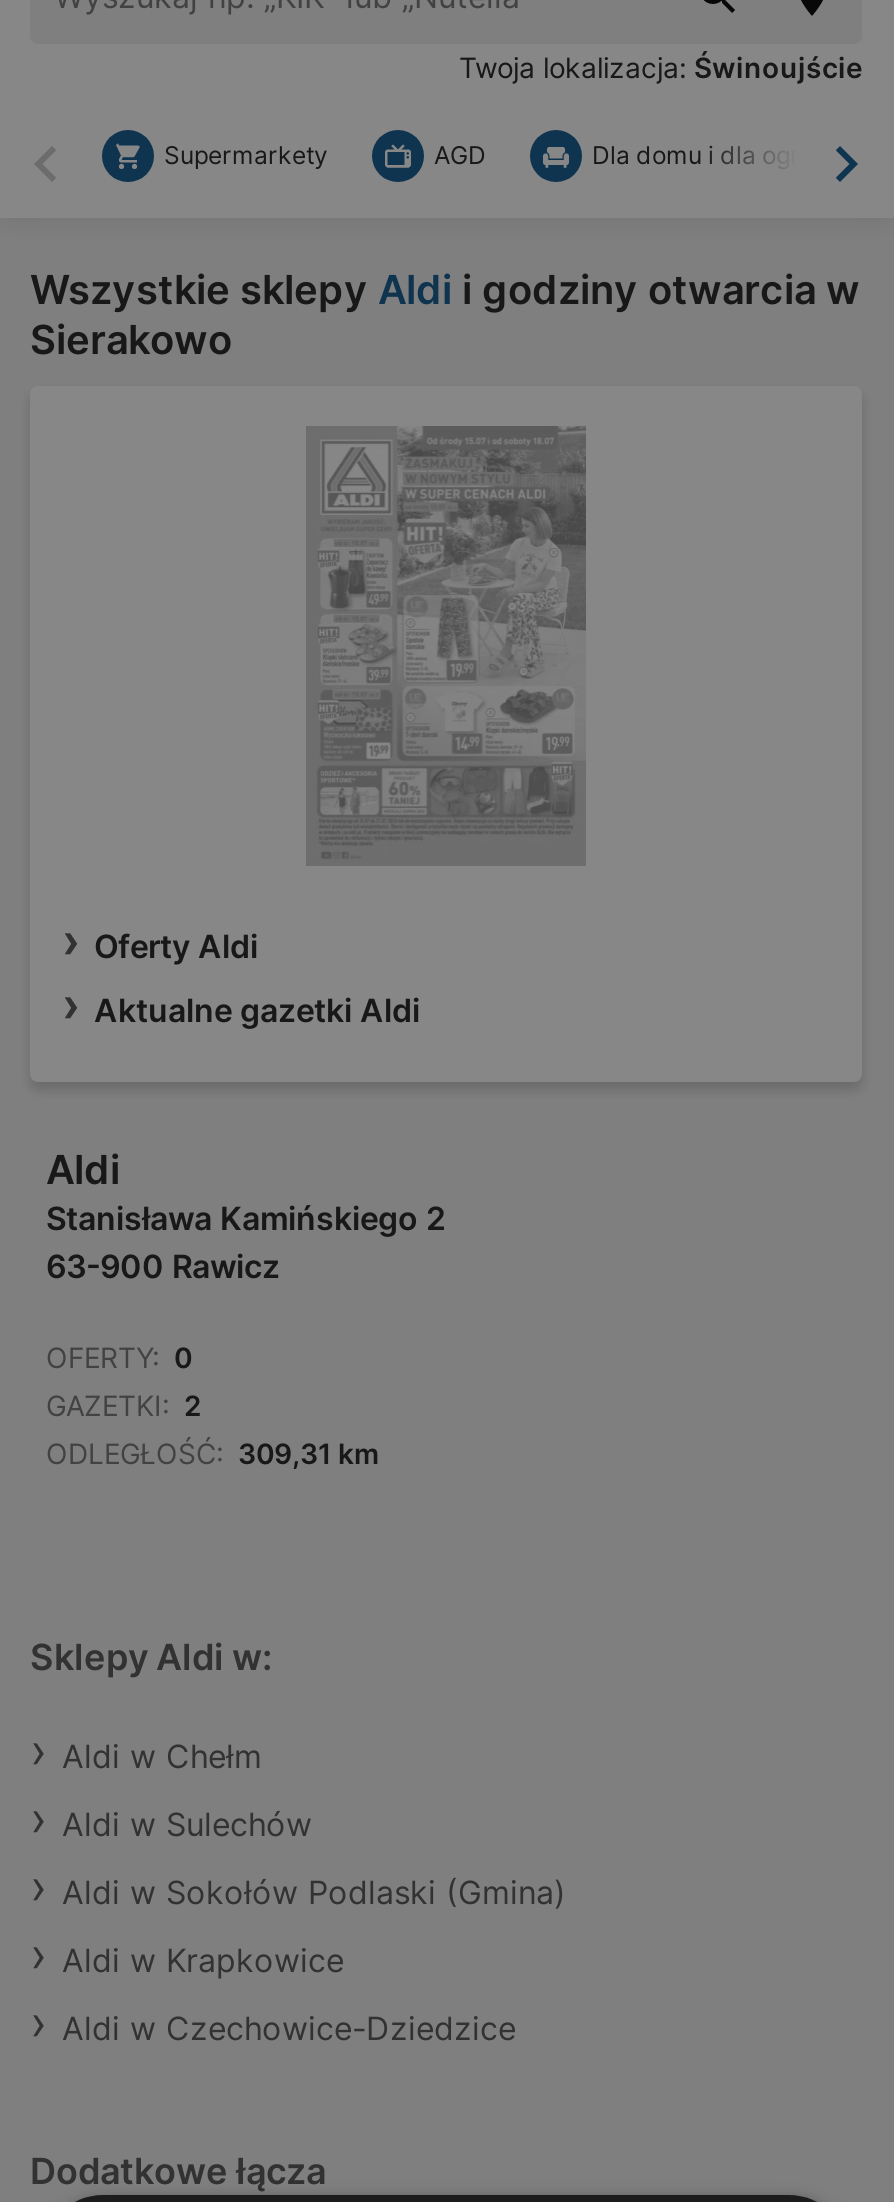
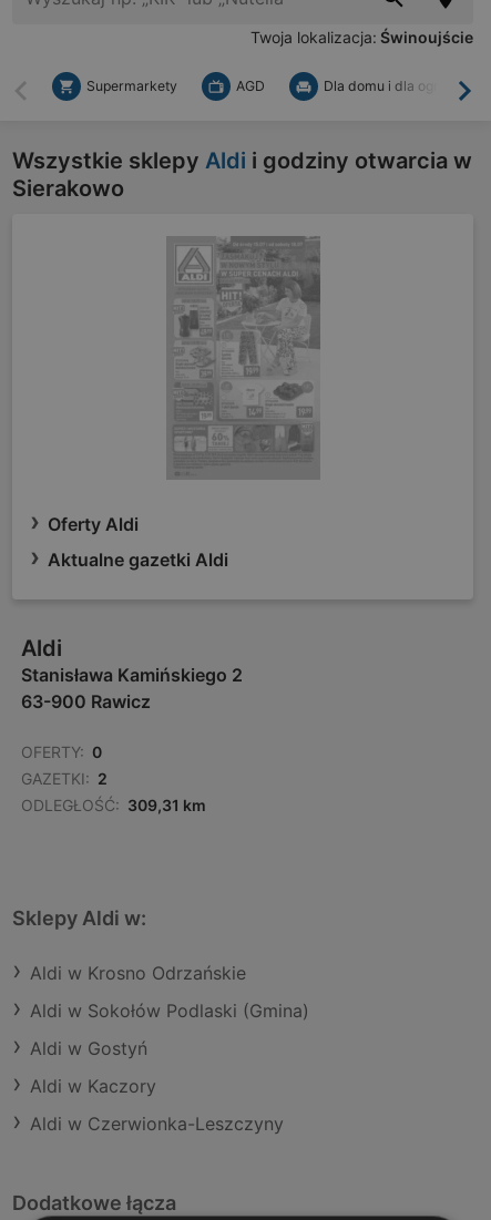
[62,1736,312,1844] Aldi w Chełm | Aldi w Sulechów -> [30,962,246,984] Aldi w Krosno Odrzańskie
moved [62,1872,566,1912] -> [30,1000,309,1022]: Aldi w Sokołów Podlaski (Gmina)
[62,1940,516,2048] Aldi w Krapkowice | Aldi w Czechowice-Dziedzice -> [30,1037,284,1135] Aldi w Gostyń | Aldi w Kaczory | Aldi w Czerwionka-Leszczyny

